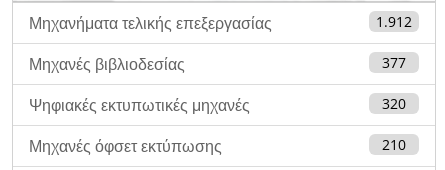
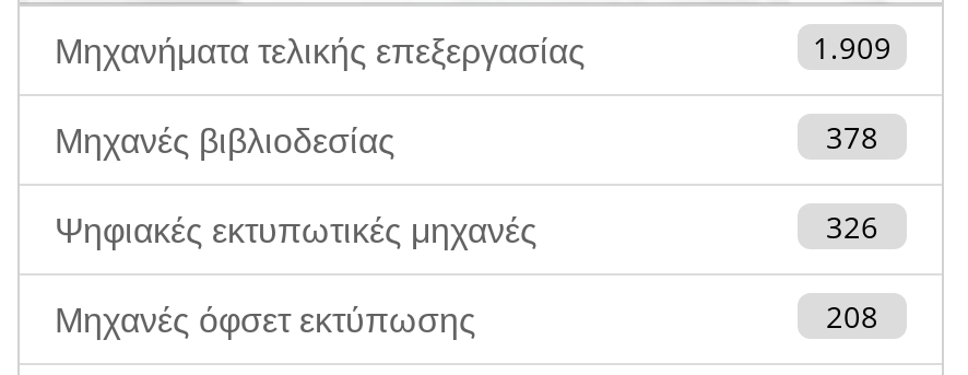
[376,12,412,31] 1.912 -> [813,27,892,68] 1.909
[382,53,406,72] 377 -> [826,117,878,158] 378
[382,94,406,113] 320 -> [826,206,878,248] 326
[382,135,406,154] 210 -> [826,296,878,337] 208

